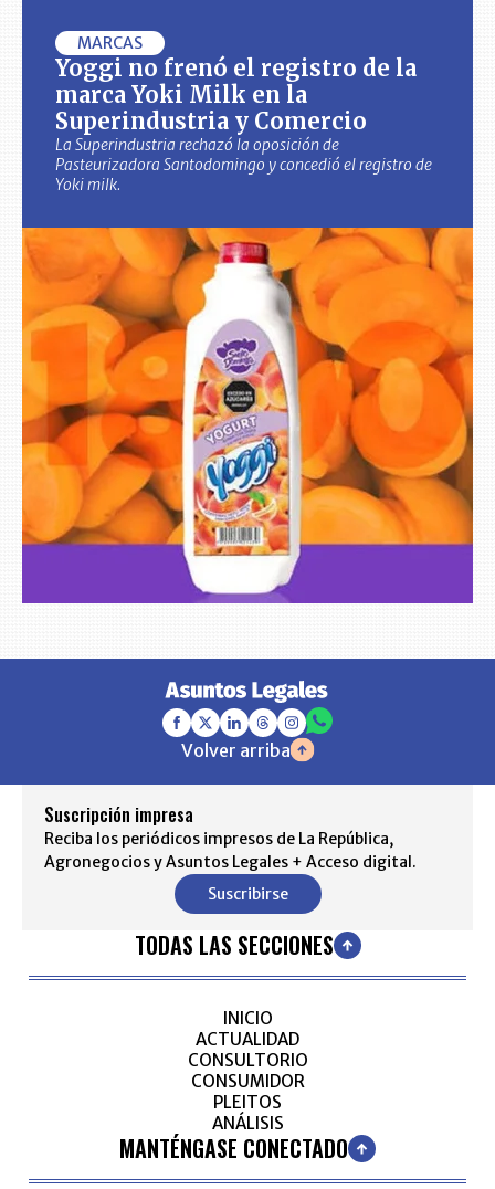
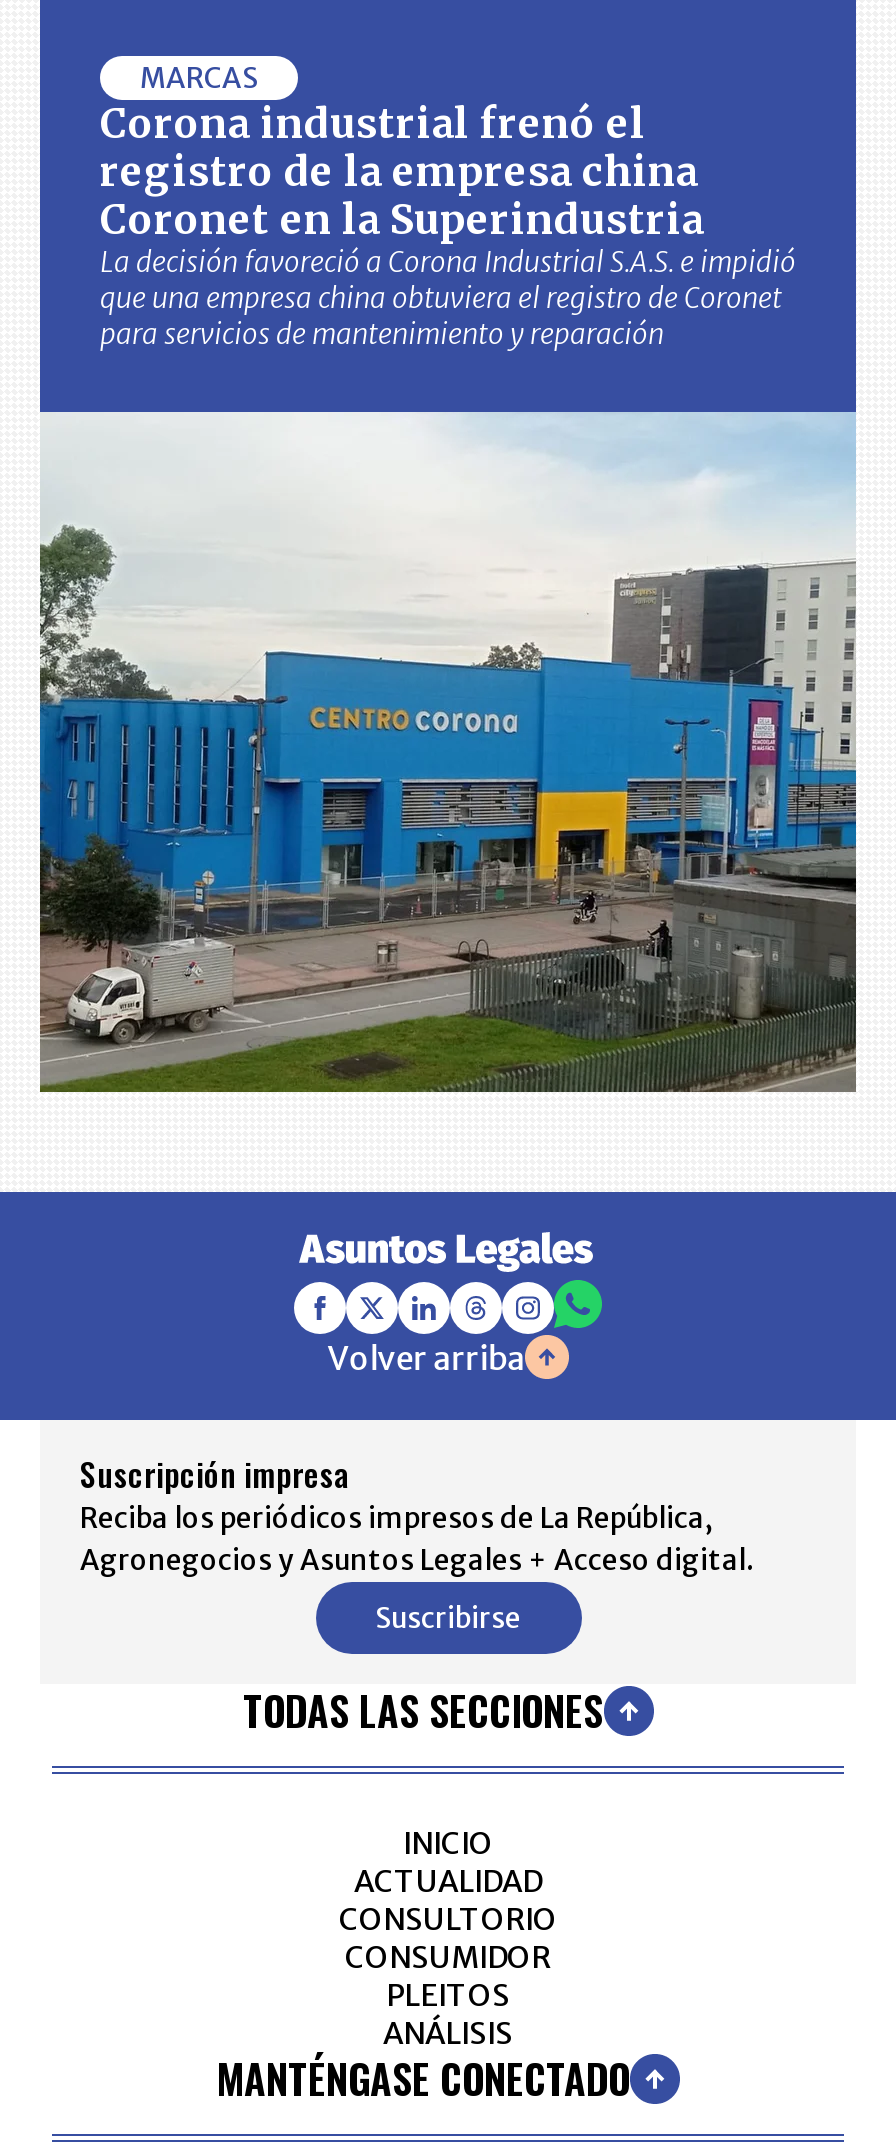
[55,55,432,195] Yoggi no frenó el registro de la | marca Yoki Milk en la | Superindustria y Comercio | La Superindustria rechazó la oposición de | Pasteurizadora Santodomingo y concedió el registro de | Yoki milk. -> [100,99,796,353] Corona industrial frenó el | registro de la empresa china | Coronet en la Superindustria | La decisión favoreció a Corona Industrial S.A.S. e impidió | que una empresa china obtuviera el registro de Coronet | para servicios de mantenimiento y reparación
[21,227,474,604] [image] -> [38,410,858,1094] [image]

